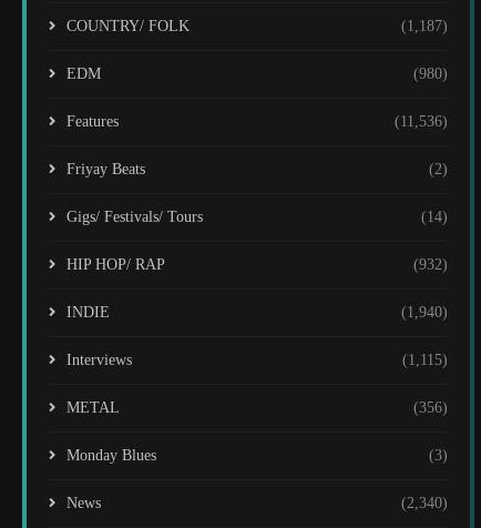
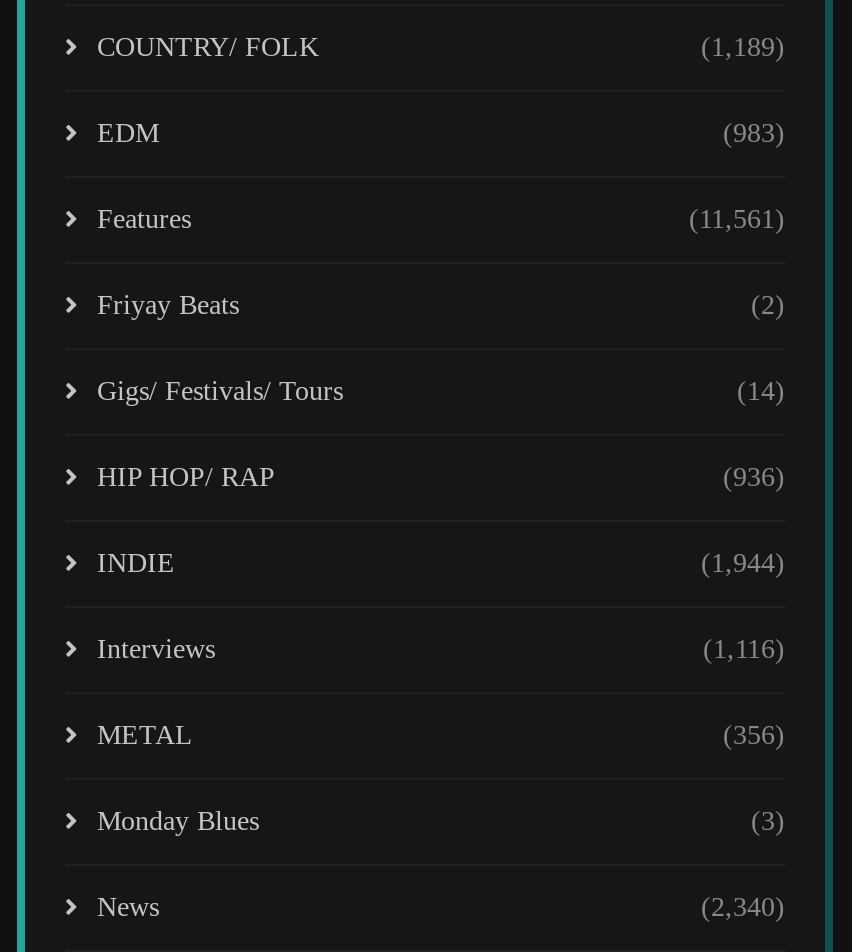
[401,17,448,34] (1,187) -> [701,31,785,61] (1,189)
[413,65,448,82] (980) -> [723,117,785,147] (983)
[395,113,448,129] (11,536) -> [689,203,785,233] (11,561)
[413,256,448,272] (932) -> [723,461,785,491] (936)
[401,303,448,320] (1,940) -> [701,547,785,577] (1,944)
[402,351,448,368] (1,115) -> [703,633,785,663] (1,116)

